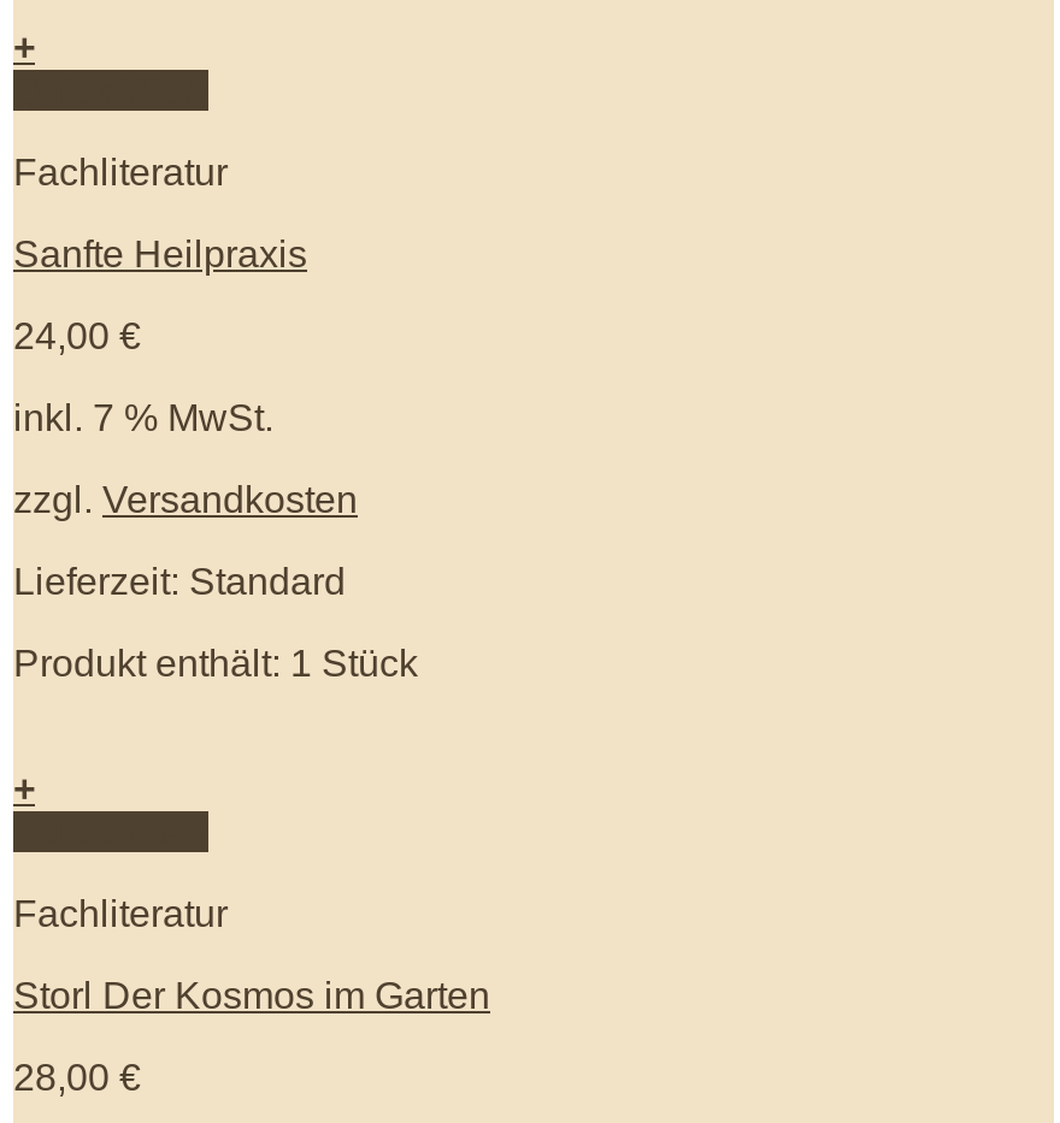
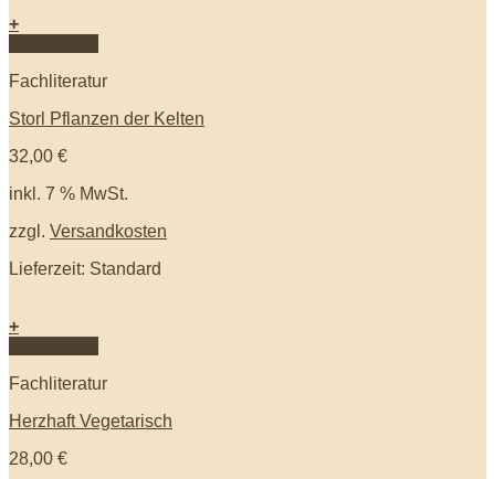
[13,234,307,275] Sanfte Heilpraxis -> [9,110,204,128] Storl Pflanzen der Kelten
[13,316,141,357] 24,00 € -> [9,147,67,166] 32,00 €
[13,643,418,684] Produkt enthält: 1 Stück -> none
[13,976,490,1017] Storl Der Kosmos im Garten -> [9,412,172,431] Herzhaft Vegetarisch

